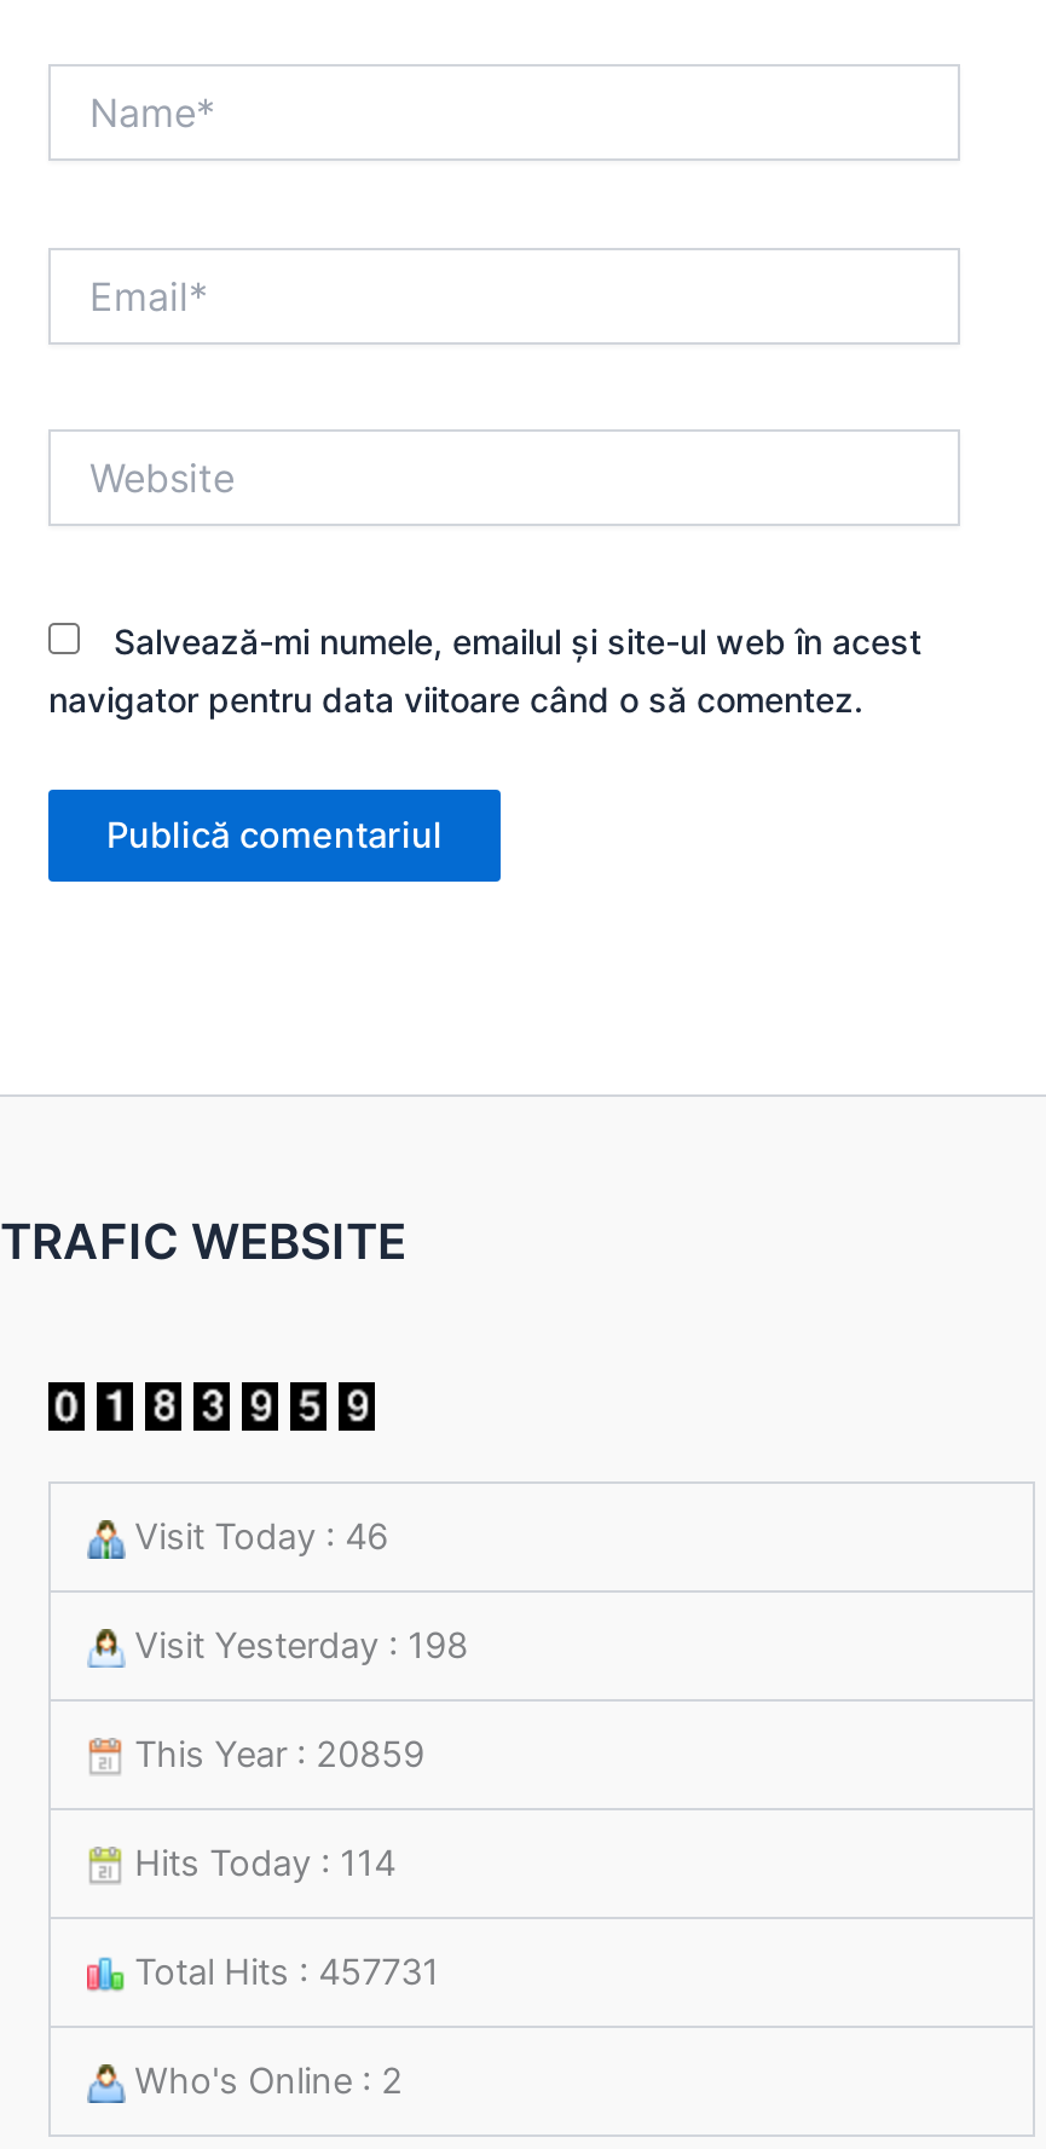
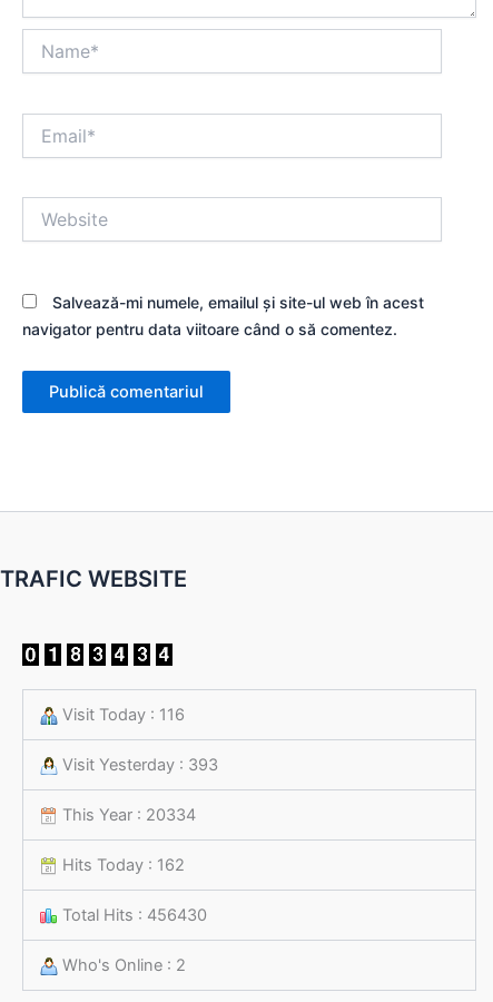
[125,1515,388,1558] Visit Today : 46 -> [57,705,184,725] Visit Today : 116
[125,1624,468,1667] Visit Yesterday : 198 -> [57,755,218,775] Visit Yesterday : 393
[125,1733,425,1776] This Year : 20859 -> [57,805,195,825] This Year : 20334
[125,1841,396,1885] Hits Today : 114 -> [57,855,184,875] Hits Today : 162
[125,1950,439,1994] Total Hits : 457731 -> [57,905,207,925] Total Hits : 456430

